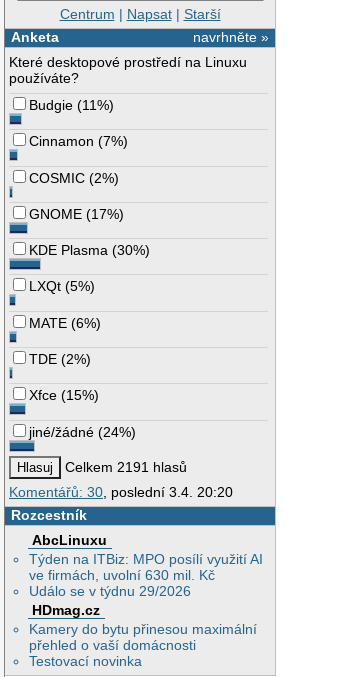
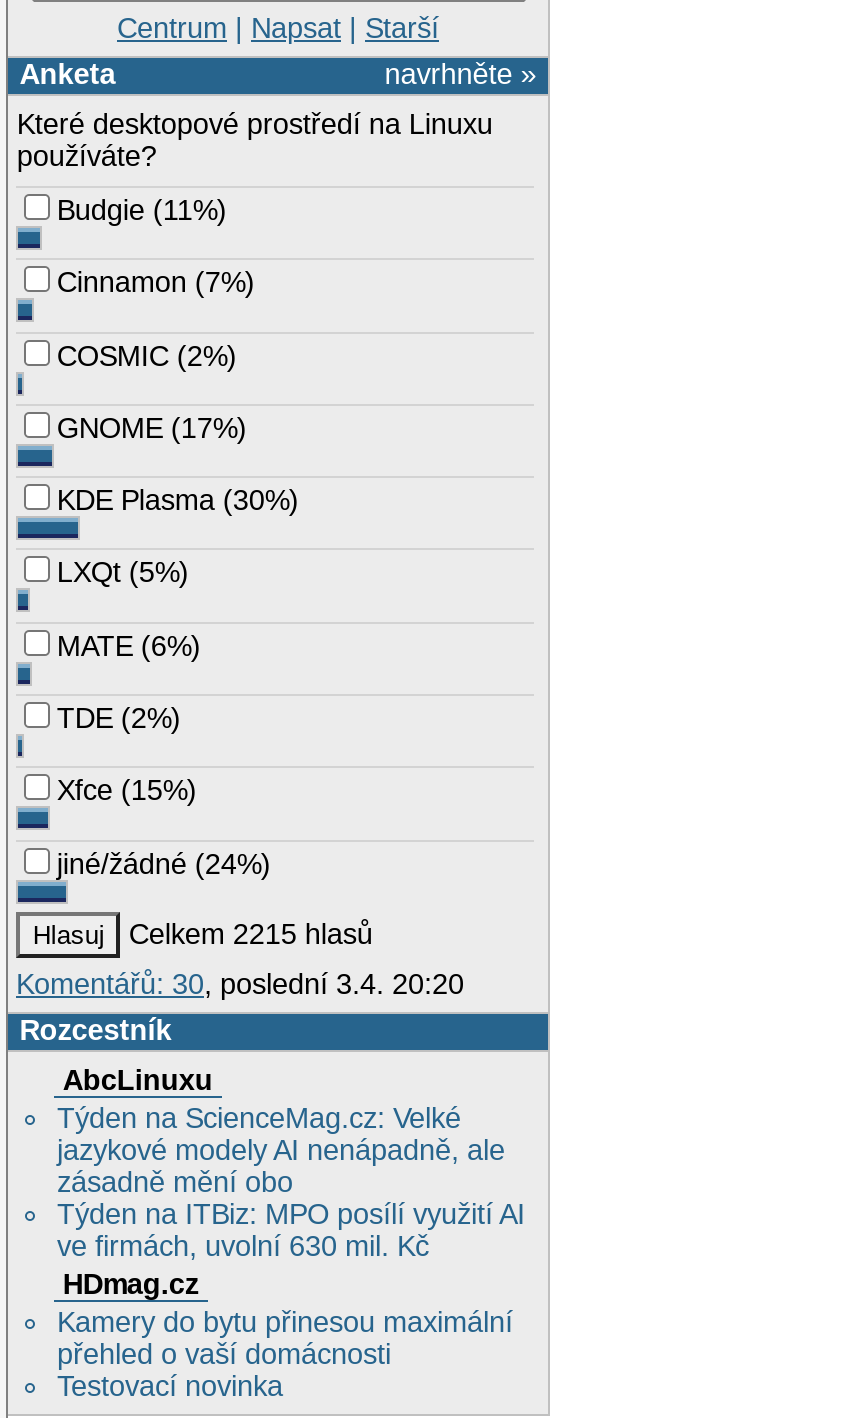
[61,459,187,475] Celkem 2191 hlasů -> [121,918,373,950] Celkem 2215 hlasů
none -> [57,1102,505,1198] Týden na ScienceMag.cz: Velké | jazykové modely AI nenápadně, ale | zásadně mění obo
moved [29,551,263,583] -> [57,1198,525,1262]: Týden na ITBiz: MPO posílí využití AI | ve firmách, uvolní 630 mil. Kč
[29,583,191,599] Událo se v týdnu 29/2026 -> none

